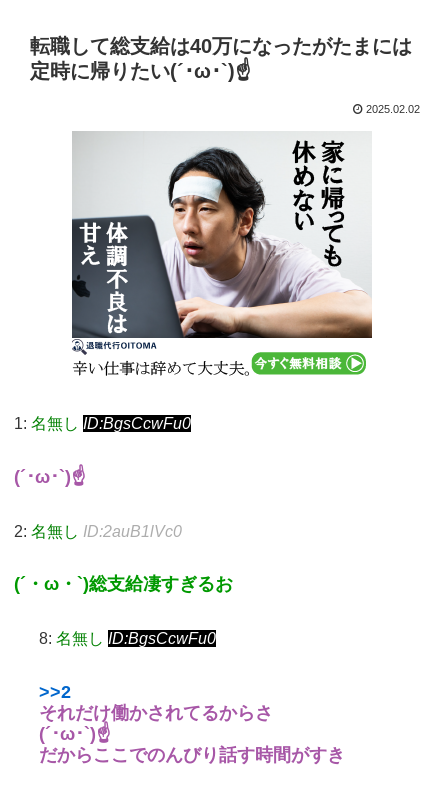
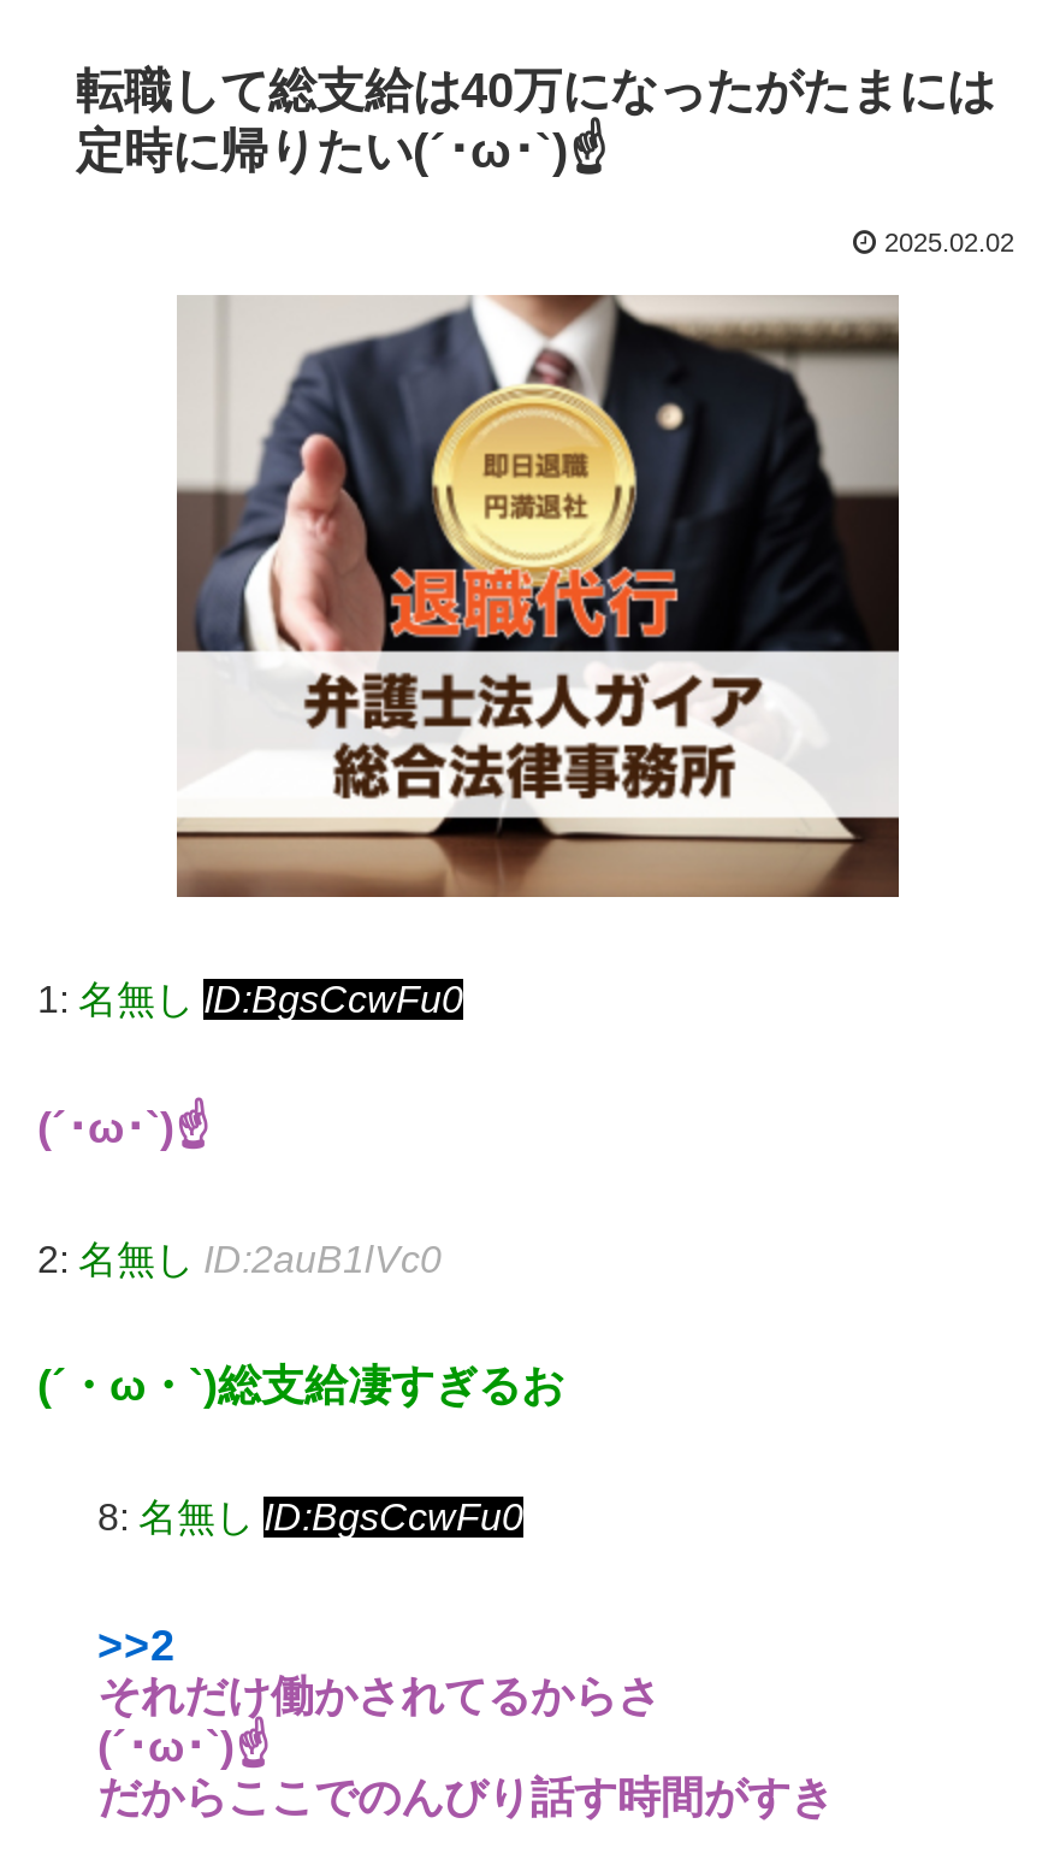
[71,131,373,381] [image] -> [174,293,901,899] [image]

